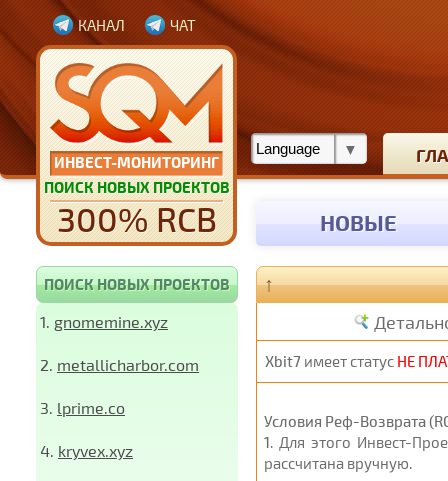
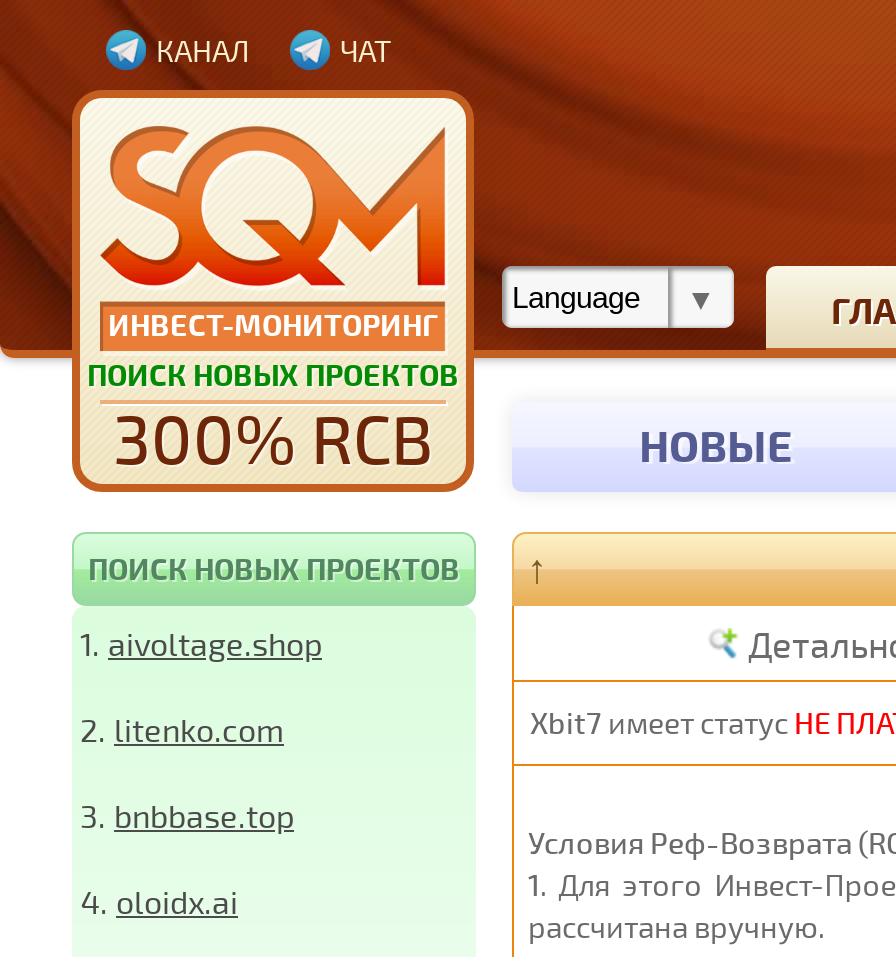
[40,312,168,331] 1. gnomemine.xyz -> [80,624,322,662] 1. aivoltage.shop
[40,355,199,374] 2. metallicharbor.com -> [80,710,284,748] 2. litenko.com
[40,398,125,417] 3. lprime.co -> [80,796,294,834] 3. bnbbase.top
[40,441,133,460] 4. kryvex.xyz -> [80,882,238,920] 4. oloidx.ai

